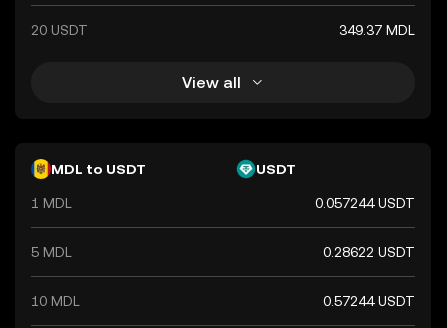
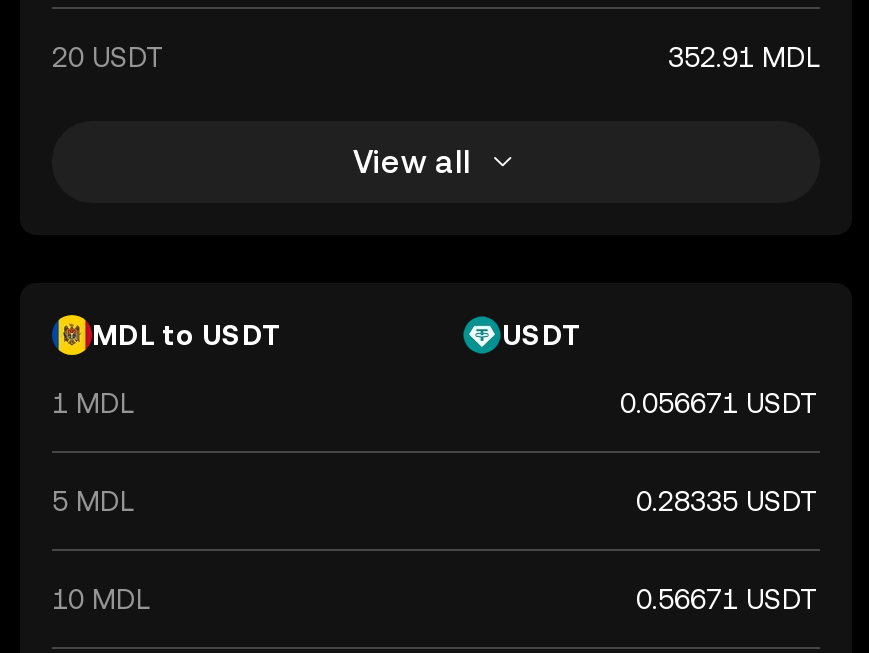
[339,22,415,38] 349.37 MDL -> [668,41,820,73] 352.91 MDL
[315,195,415,211] 0.057244 USDT -> [620,387,820,419] 0.056671 USDT
[323,244,415,260] 0.28622 USDT -> [636,485,820,517] 0.28335 USDT
[323,293,415,309] 0.57244 USDT -> [636,583,820,615] 0.56671 USDT

